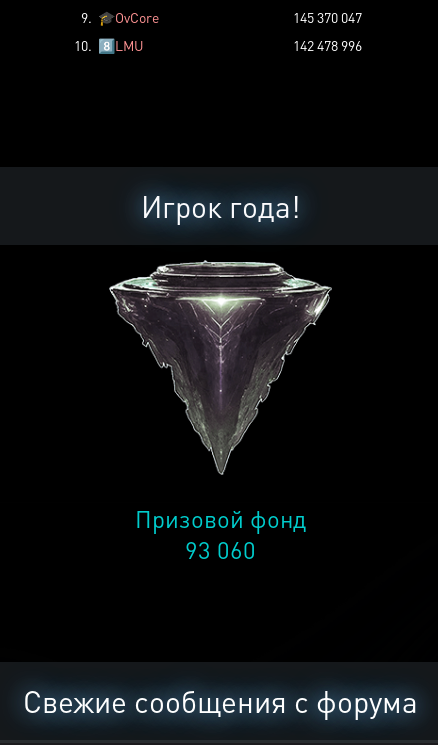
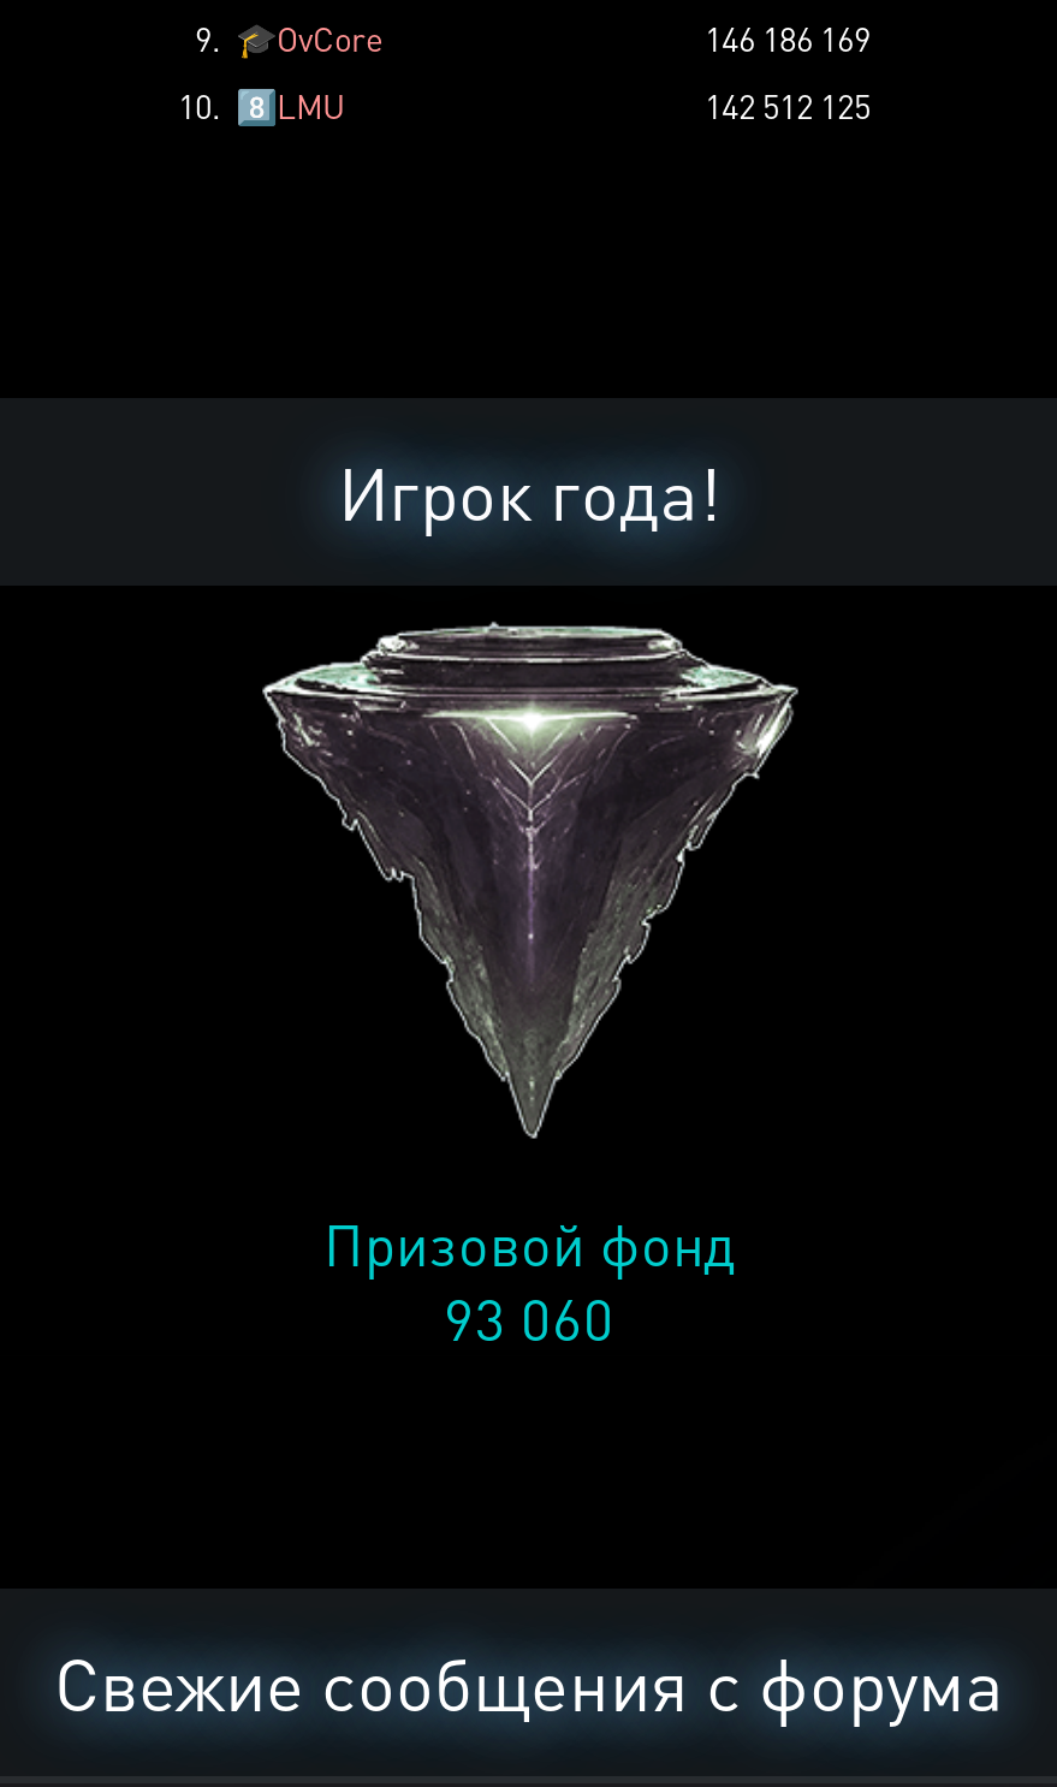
[293,8,362,26] 145 370 047 -> [705,16,871,59] 146 186 169
[293,36,362,54] 142 478 996 -> [705,83,871,126] 142 512 125

